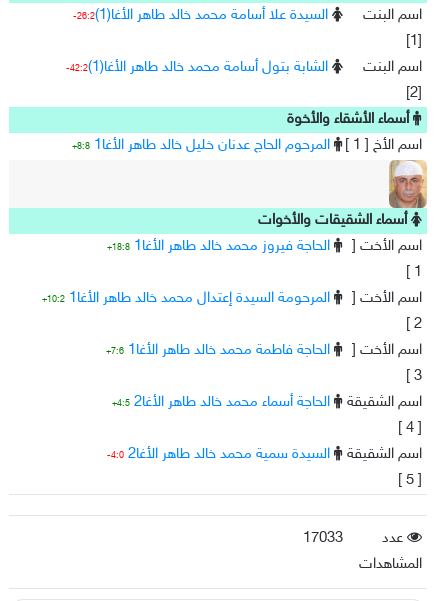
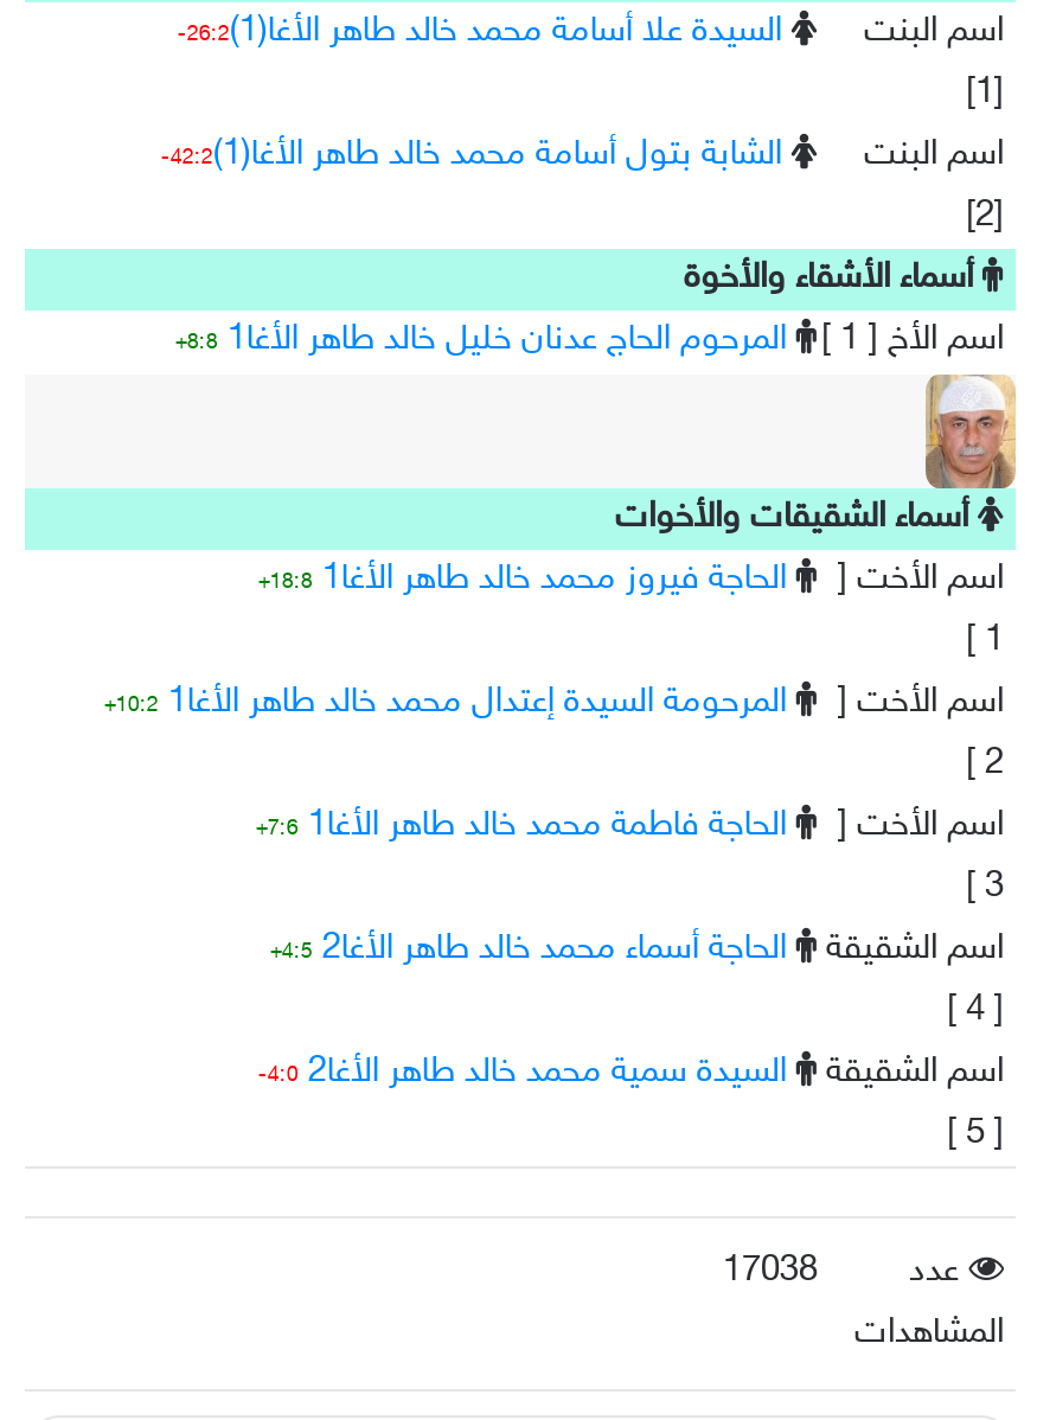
[303,530,343,547] 17033 -> [723,1252,818,1292] 17038

